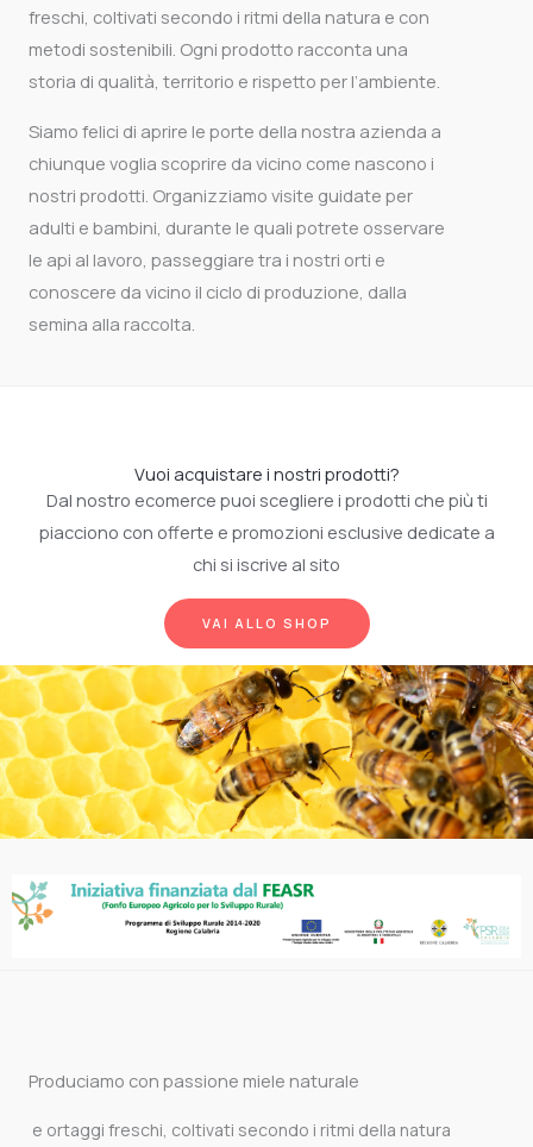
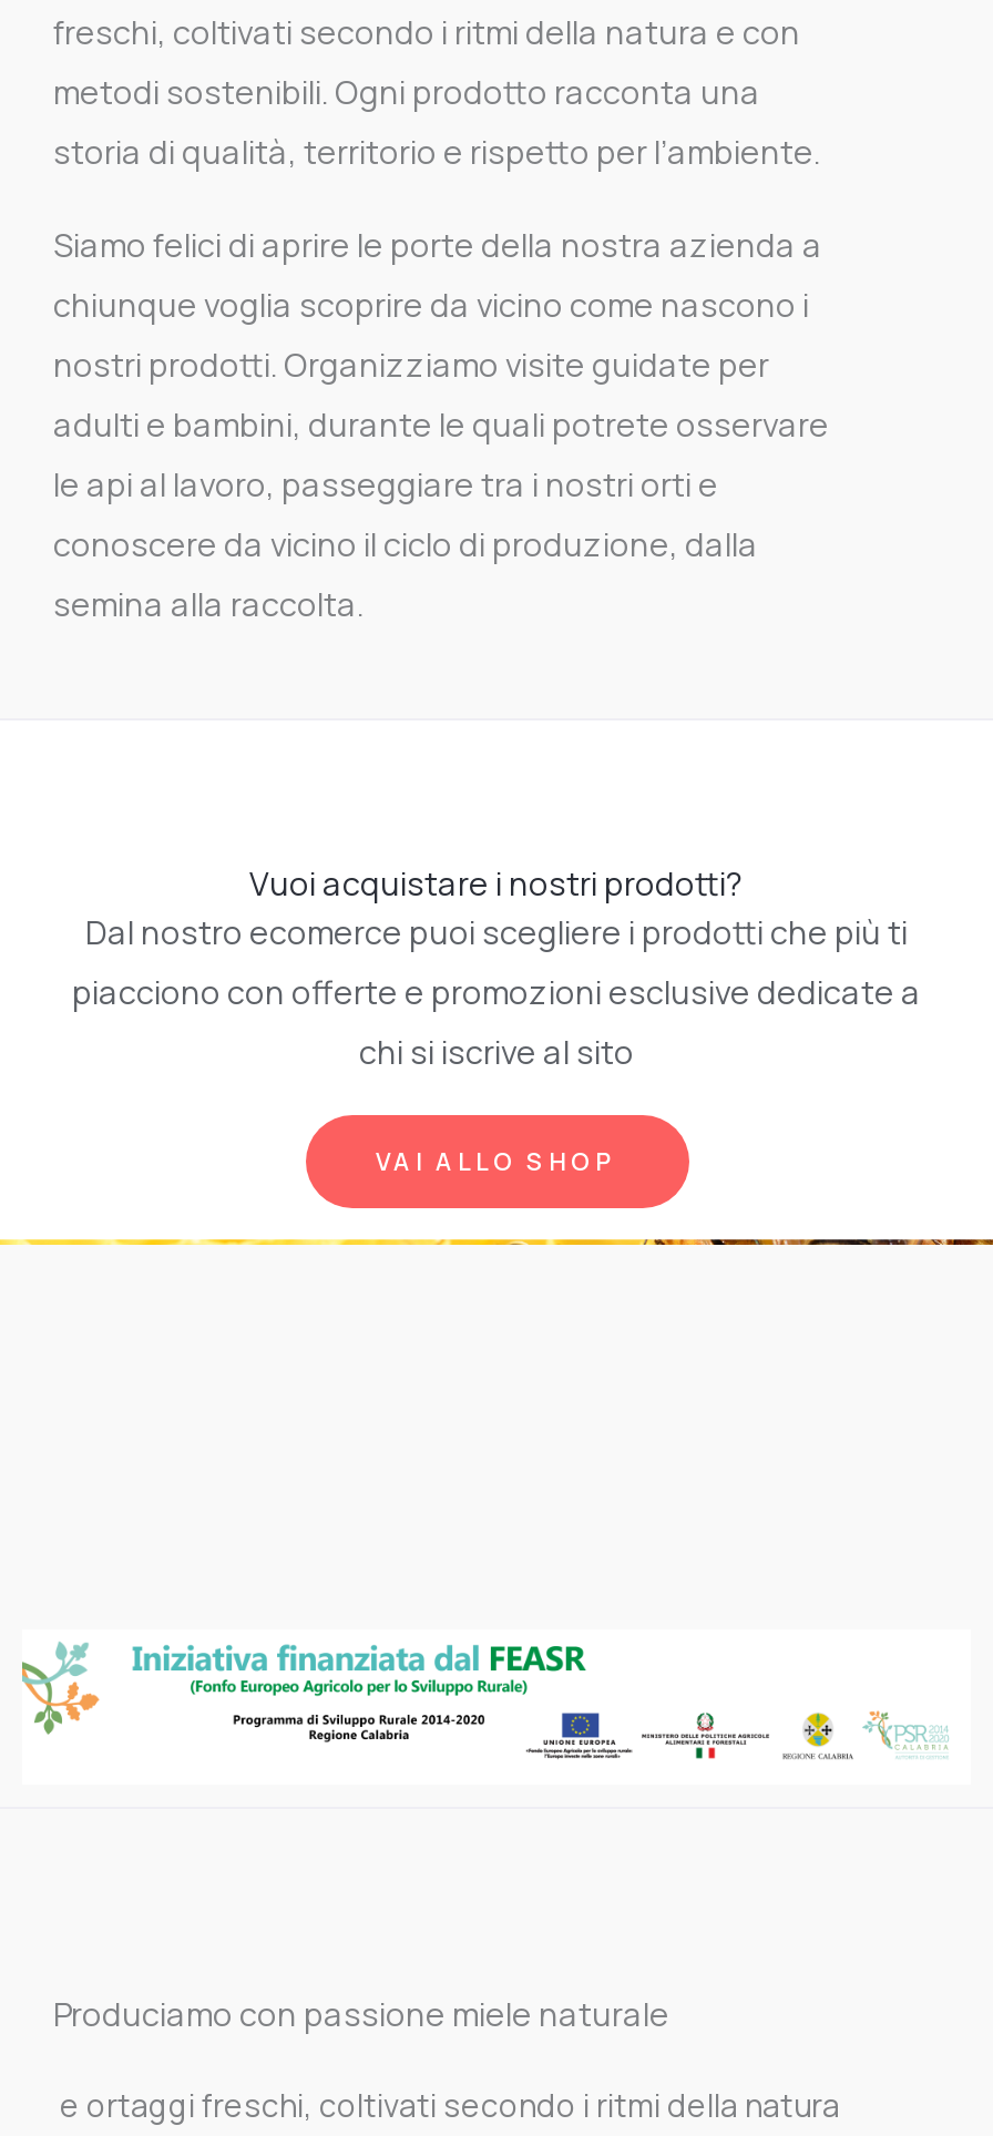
[4,666,529,840] [image] -> none

